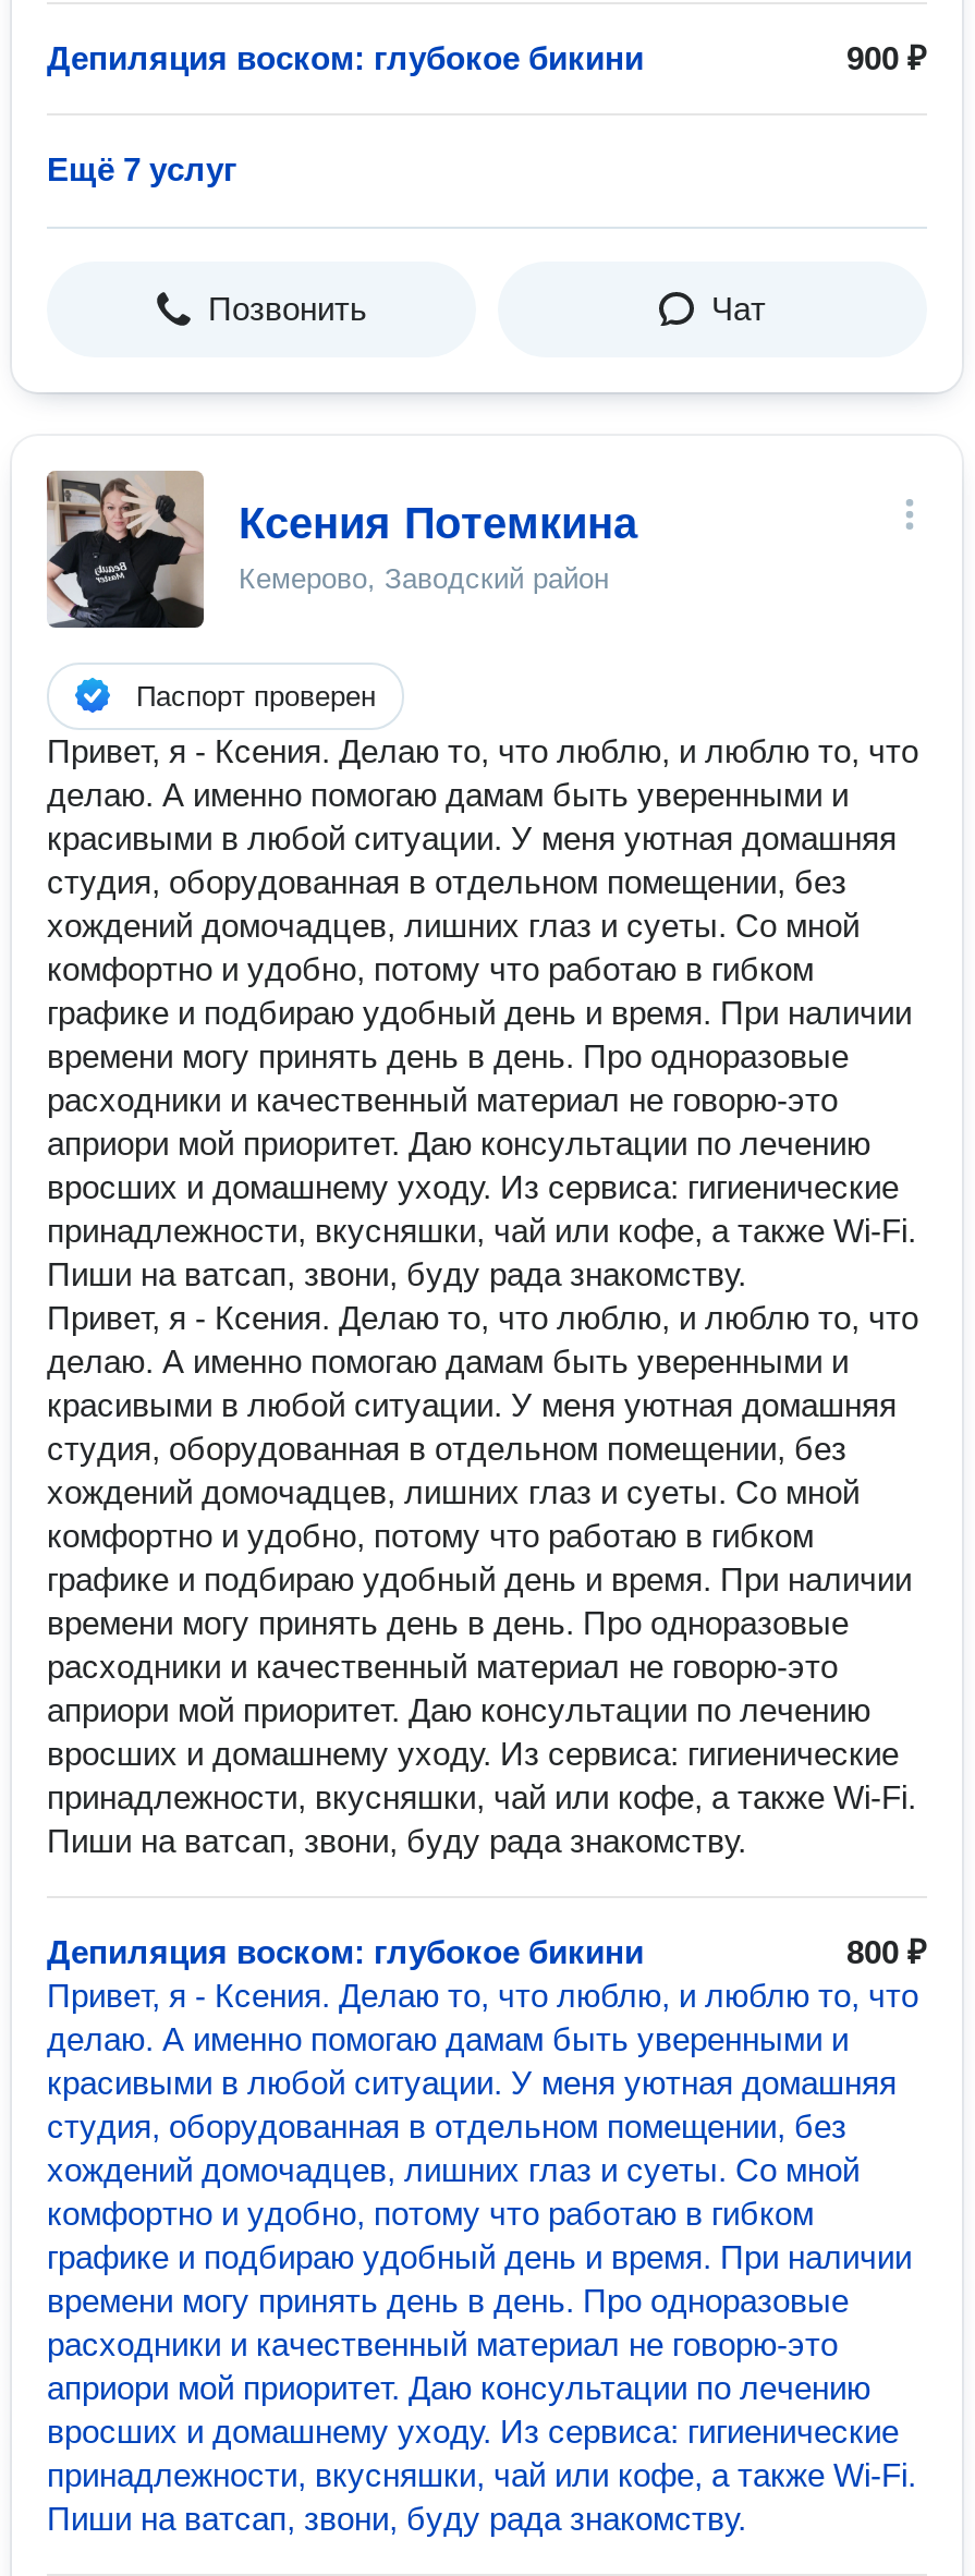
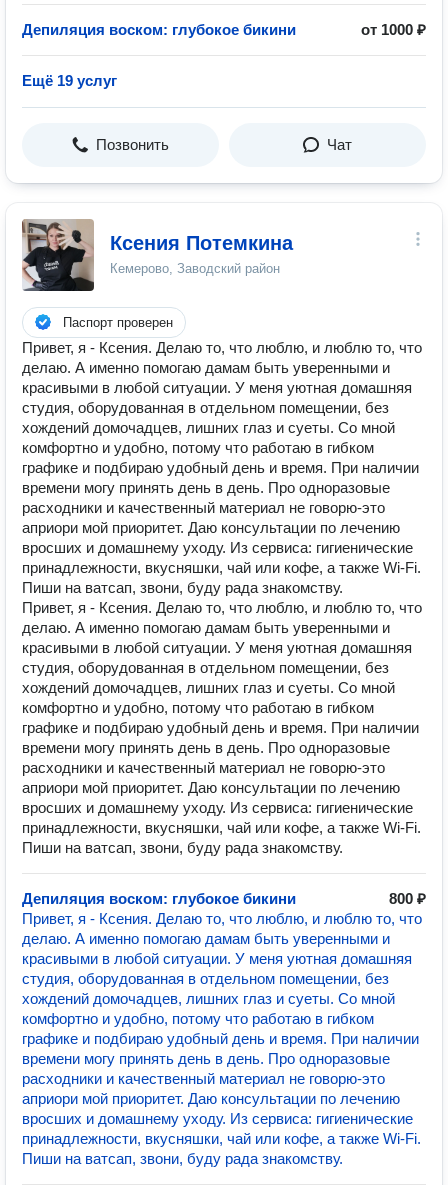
[846,39,927,76] 900 ₽ -> [361,21,426,38] от 1000 ₽
[47,150,236,187] Ещё 7 услуг -> [22,72,117,89] Ещё 19 услуг

